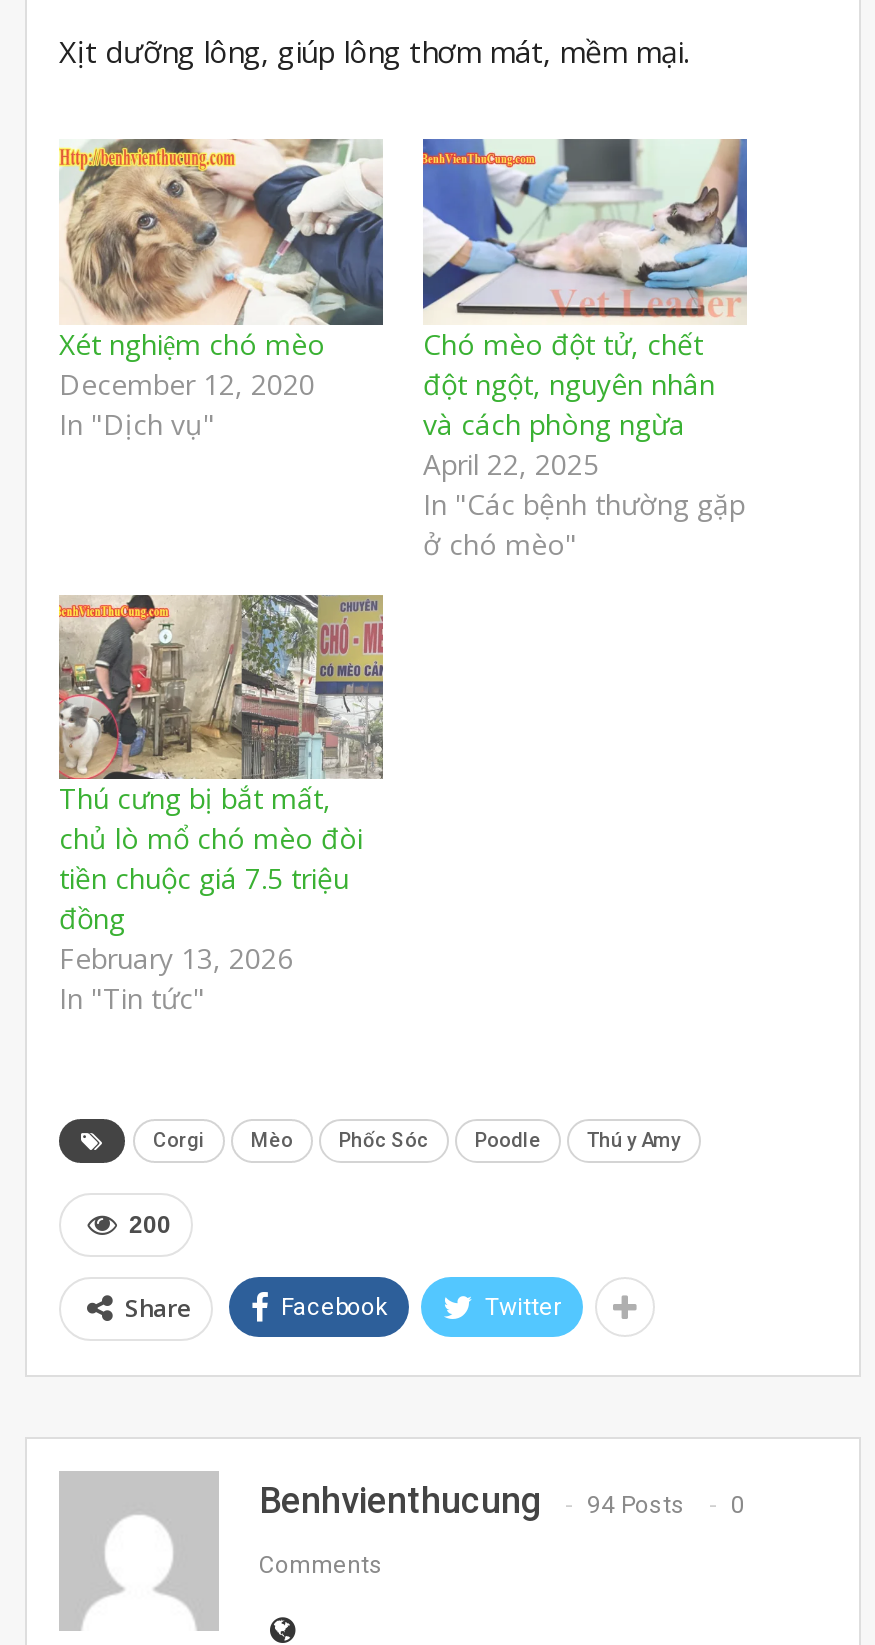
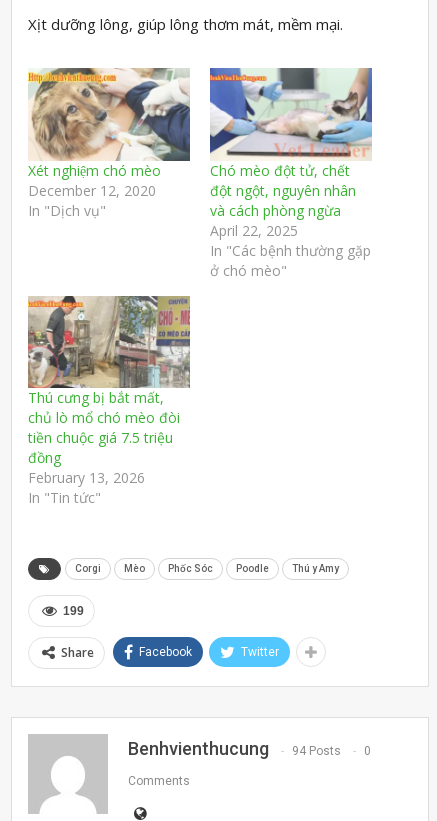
[129,1212,171,1240] 200 -> [63,604,84,618] 199

